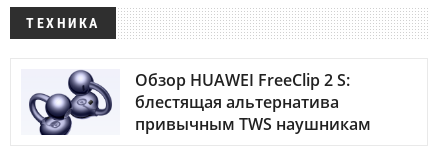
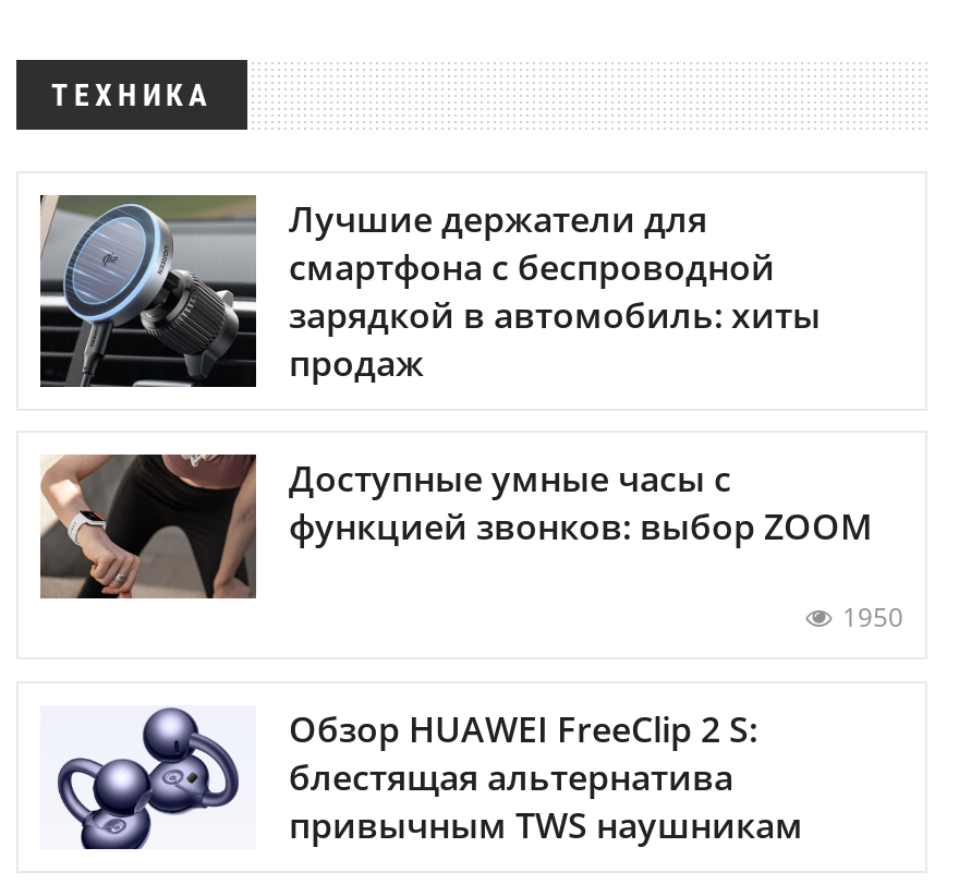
none -> [38,193,903,636] [image] | Лучшие держатели для | смартфона с беспроводной | зарядкой в автомобиль: хиты | продаж | Доступные умные часы с | функцией звонков: выбор ZOOM | 1950
none -> [38,452,258,601] [image]

